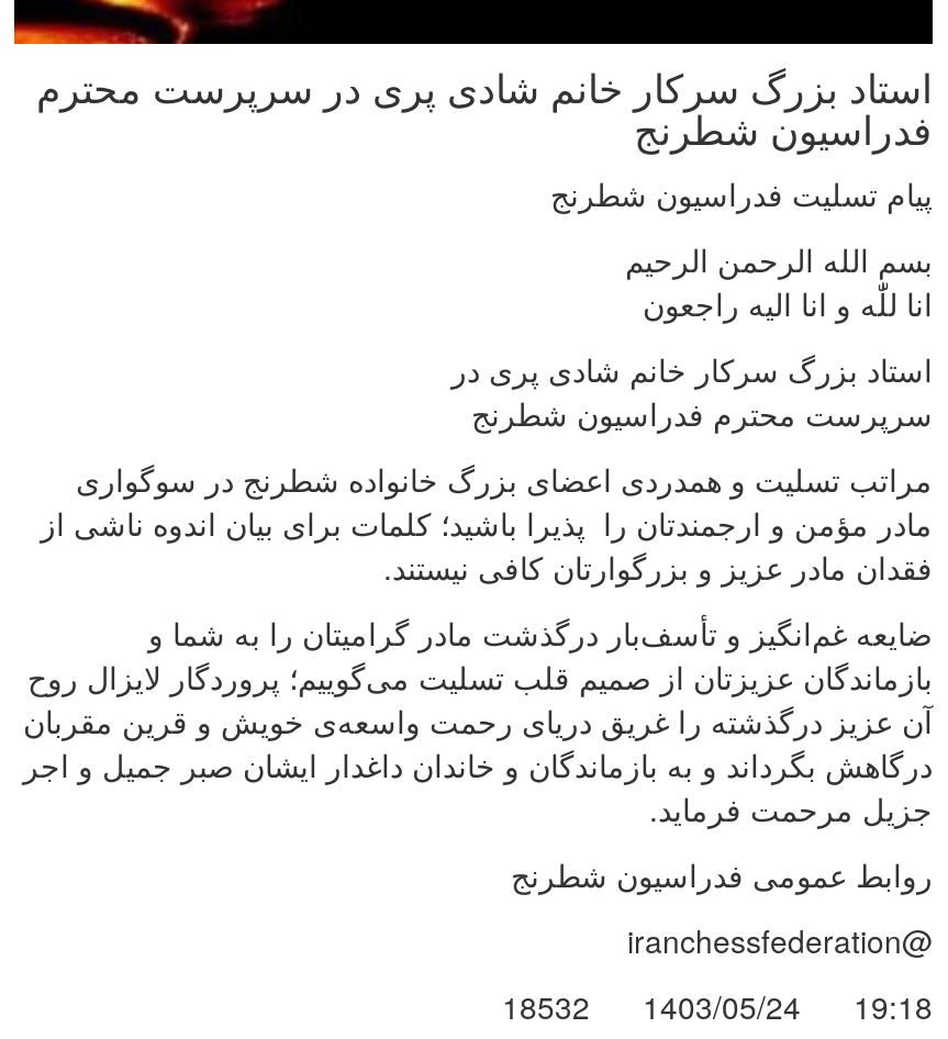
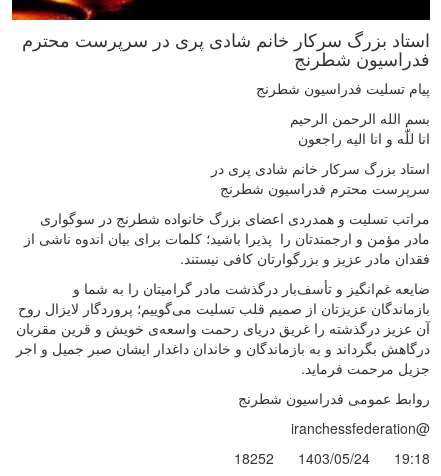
[502,984,933,1028] 18532 1403/05/24 19:18 -> [234,448,430,468] 18252 1403/05/24 19:18

